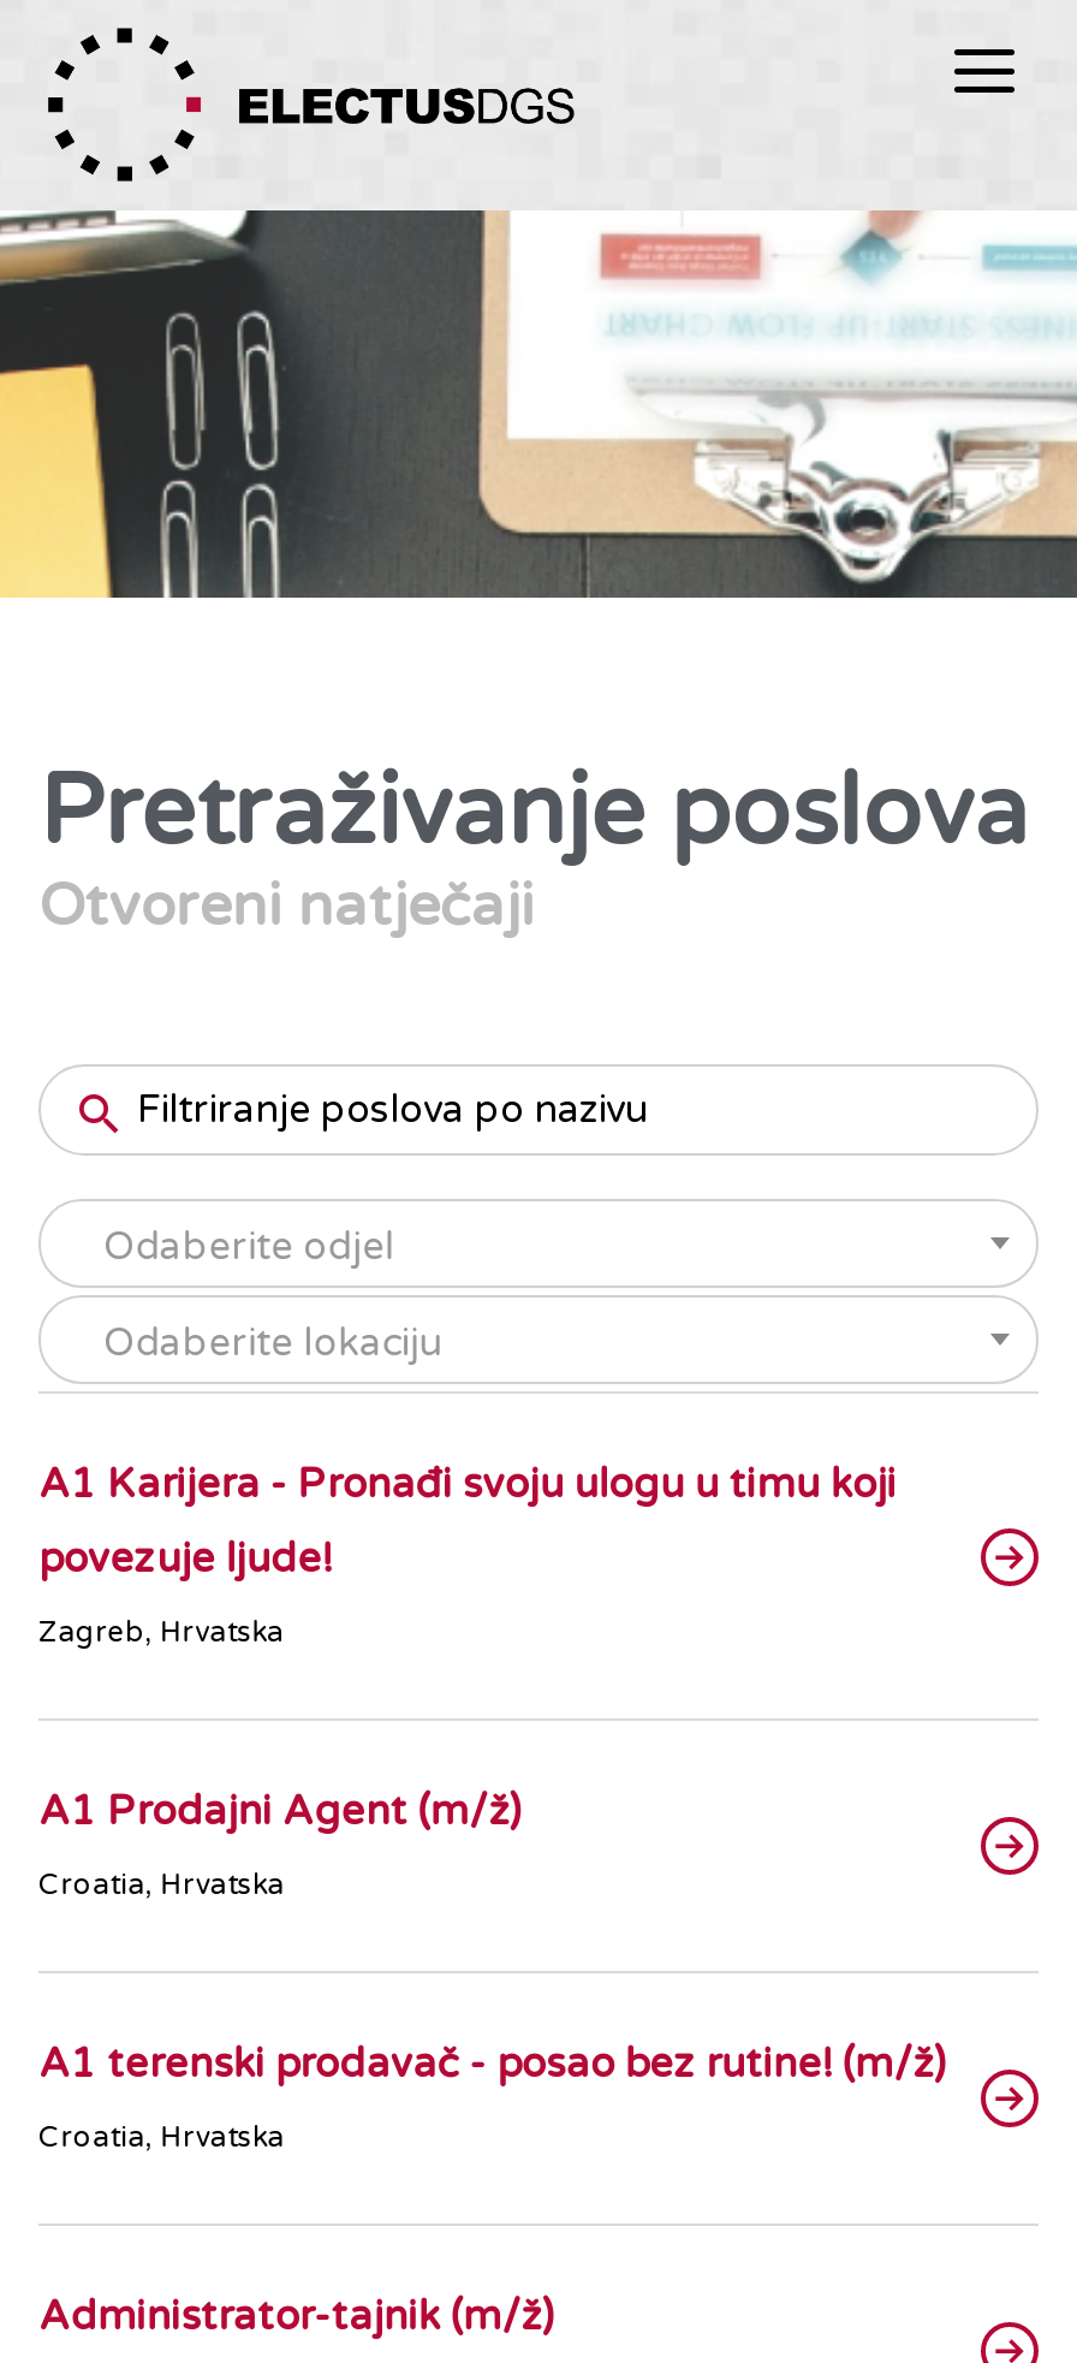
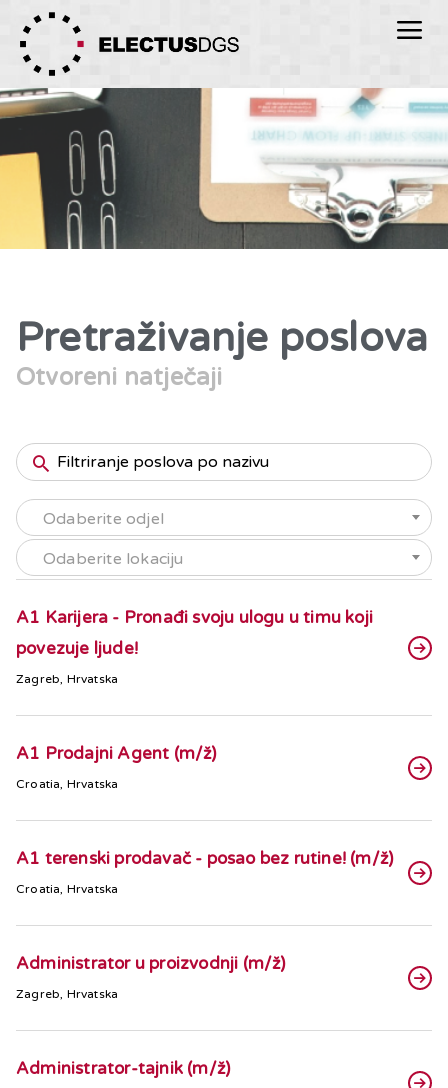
none -> [16,953,286,1001] Administrator u proizvodnji (m/ž) | Zagreb, Hrvatska

